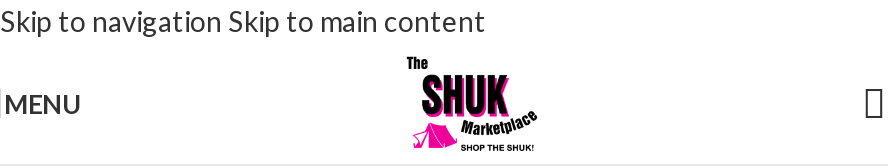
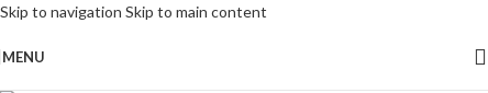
[406,54,540,152] [image] -> none

